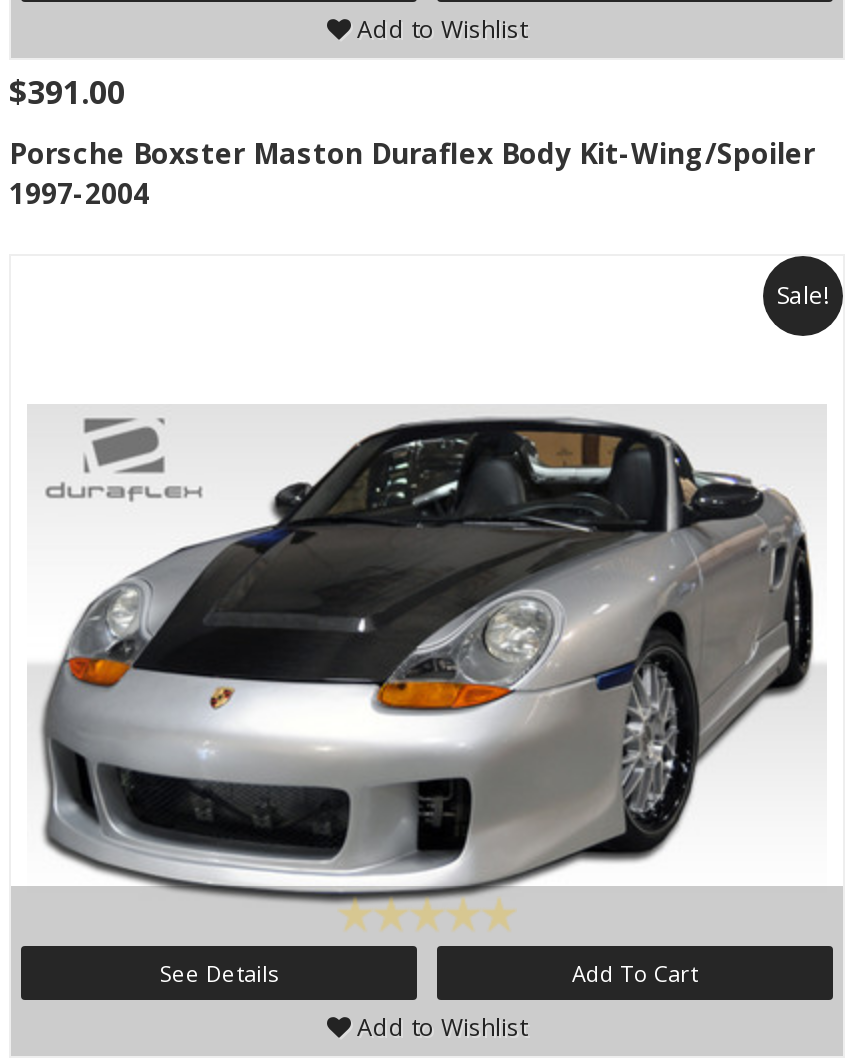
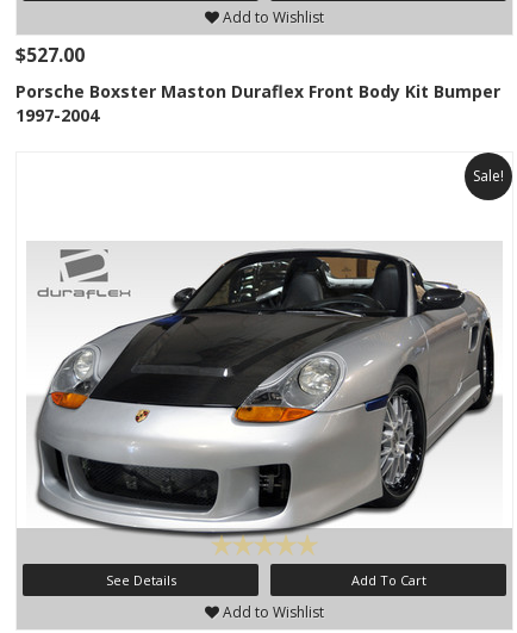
[9,70,125,114] $391.00 -> [15,42,85,68] $527.00
[9,134,815,172] Porsche Boxster Maston Duraflex Body Kit-Wing/Spoiler -> [15,80,500,103] Porsche Boxster Maston Duraflex Front Body Kit Bumper

